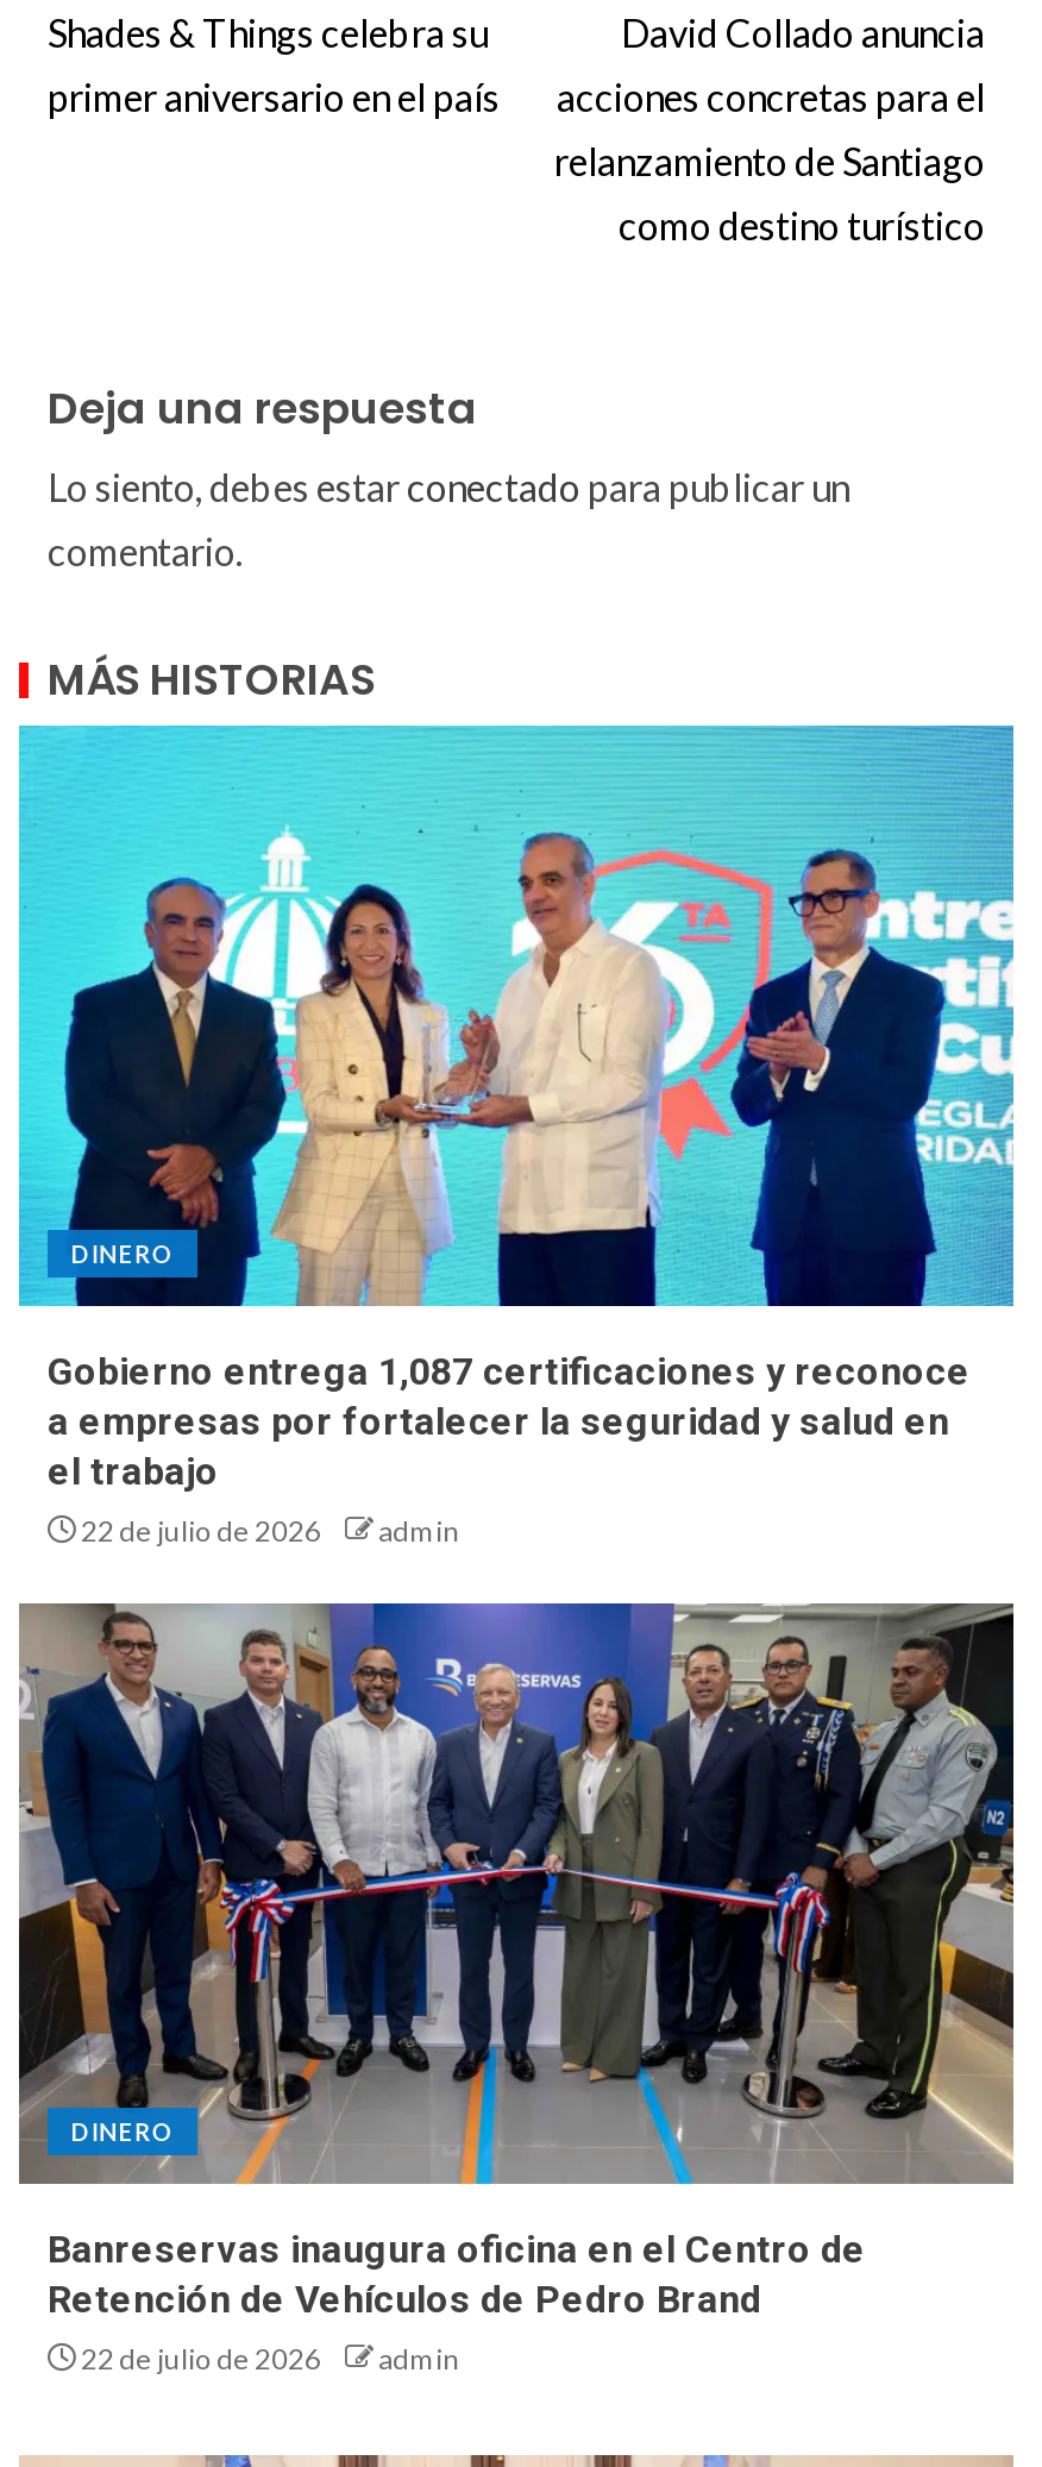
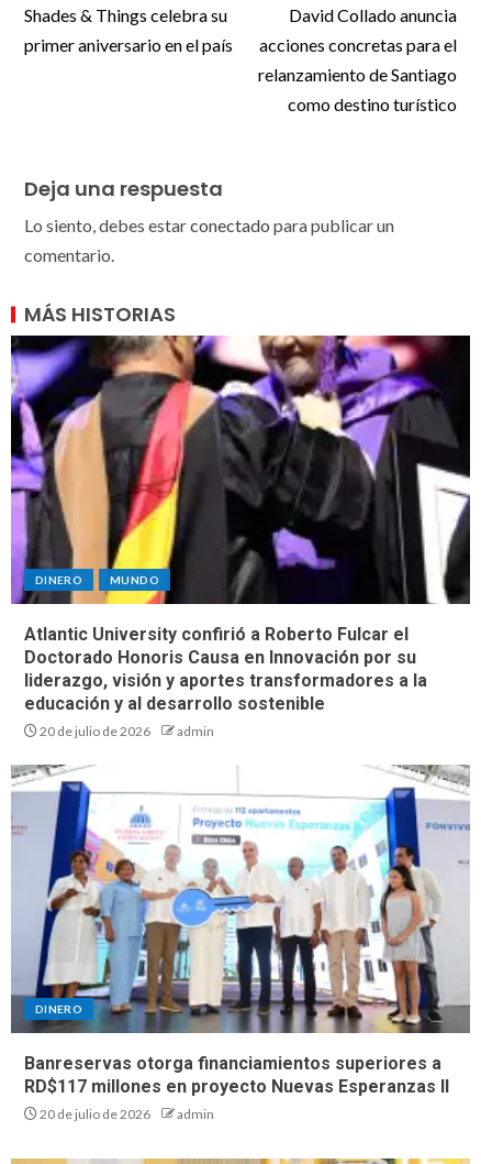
[17,723,1016,1549] [image] | Gobierno entrega 1,087 certificaciones y reconoce | a empresas por fortalecer la seguridad y salud en | el trabajo | 22 de julio de 2026 -> [10,334,471,740] [image] | MUNDO | Atlantic University confirió a Roberto Fulcar el | Doctorado Honoris Causa en Innovación por su | liderazgo, visión y aportes transformadores a la | educación y al desarrollo sostenible | 20 de julio de 2026
[17,1601,1016,2377] [image] | Banreservas inaugura oficina en el Centro de | Retención de Vehículos de Pedro Brand | 22 de julio de 2026 -> [11,765,470,1122] [image] | Banreservas otorga financiamientos superiores a | RD$117 millones en proyecto Nuevas Esperanzas II | 20 de julio de 2026

